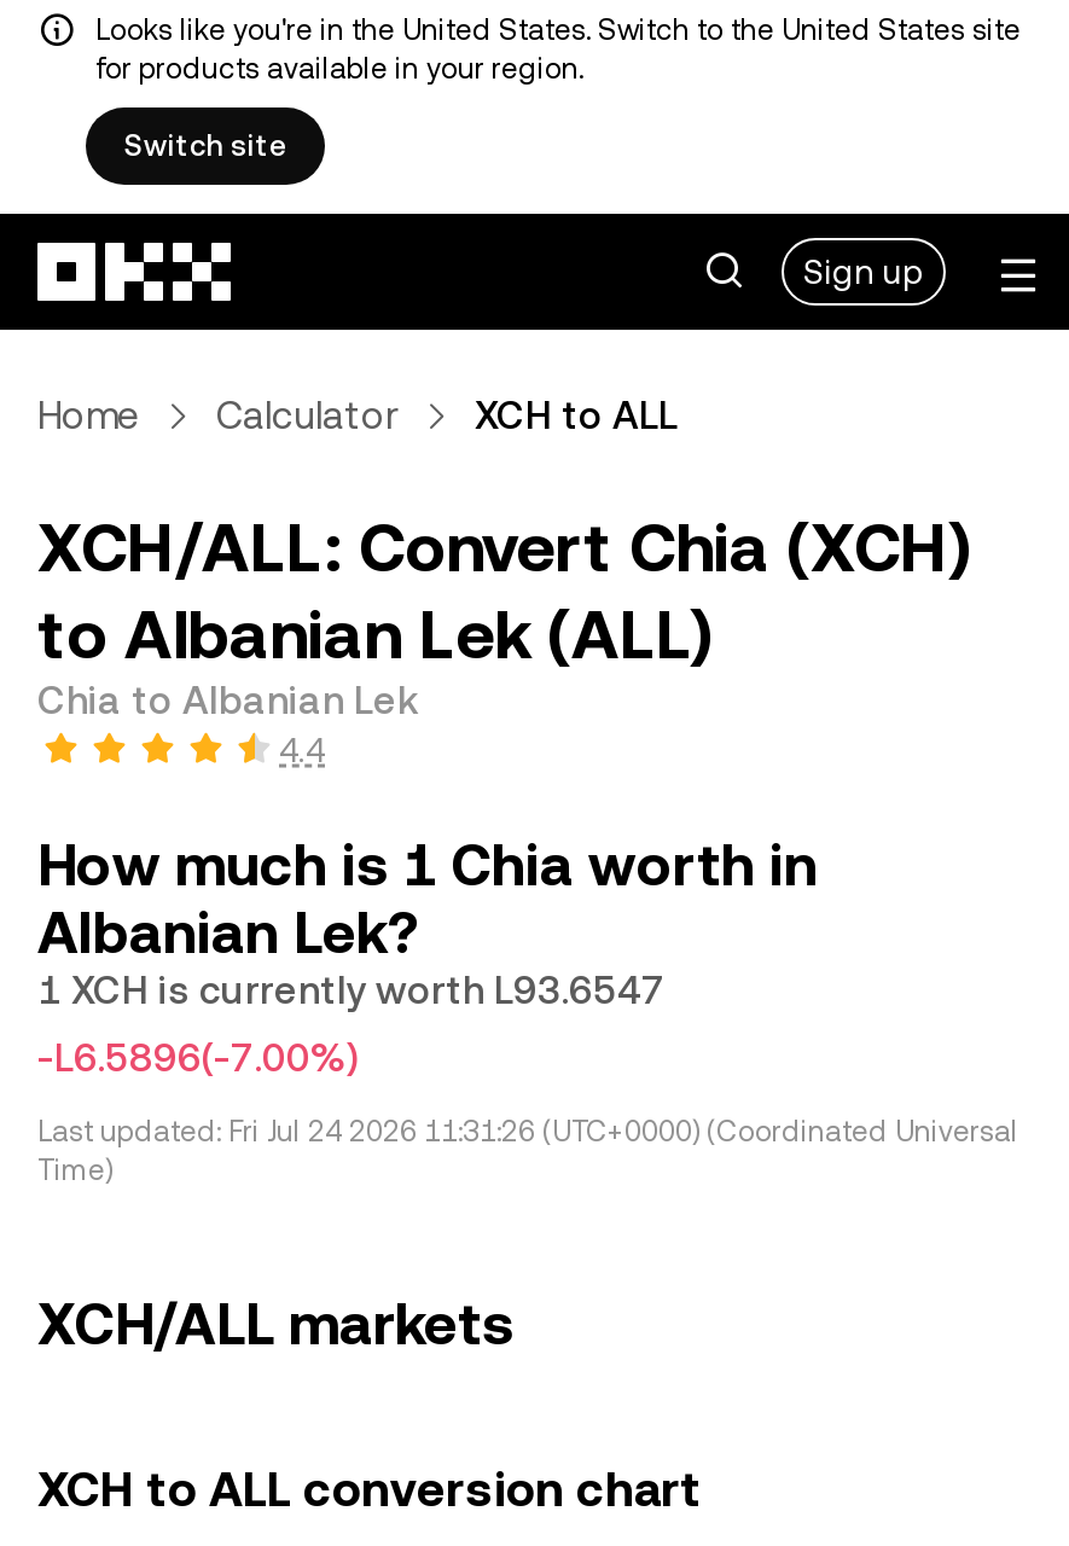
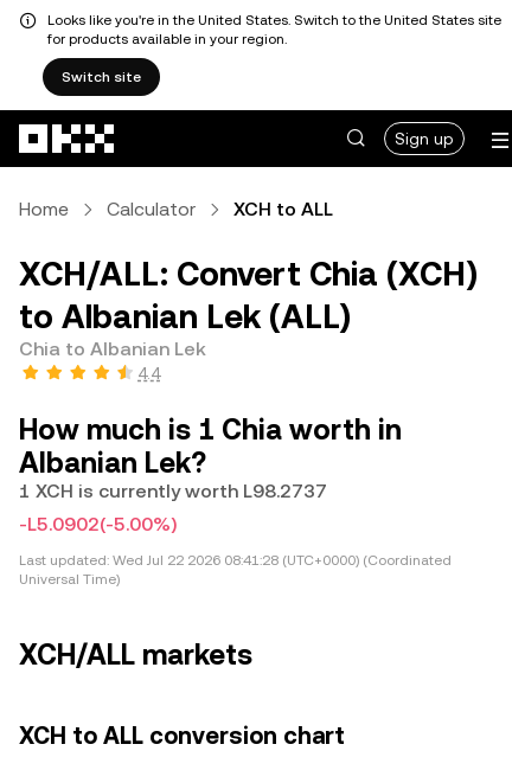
[37,967,666,1013] 1 XCH is currently worth L93.6547 -> [19,480,327,502] 1 XCH is currently worth L98.2737
[37,1035,359,1081] -L6.5896(-7.00%) -> [19,513,177,535] -L5.0902(-5.00%)
[37,1115,1018,1187] Last updated: Fri Jul 24 2026 11:31:26 (UTC+0000) (Coordinated Universal | Time) -> [19,552,452,588] Last updated: Wed Jul 22 2026 08:41:28 (UTC+0000) (Coordinated | Universal Time)

